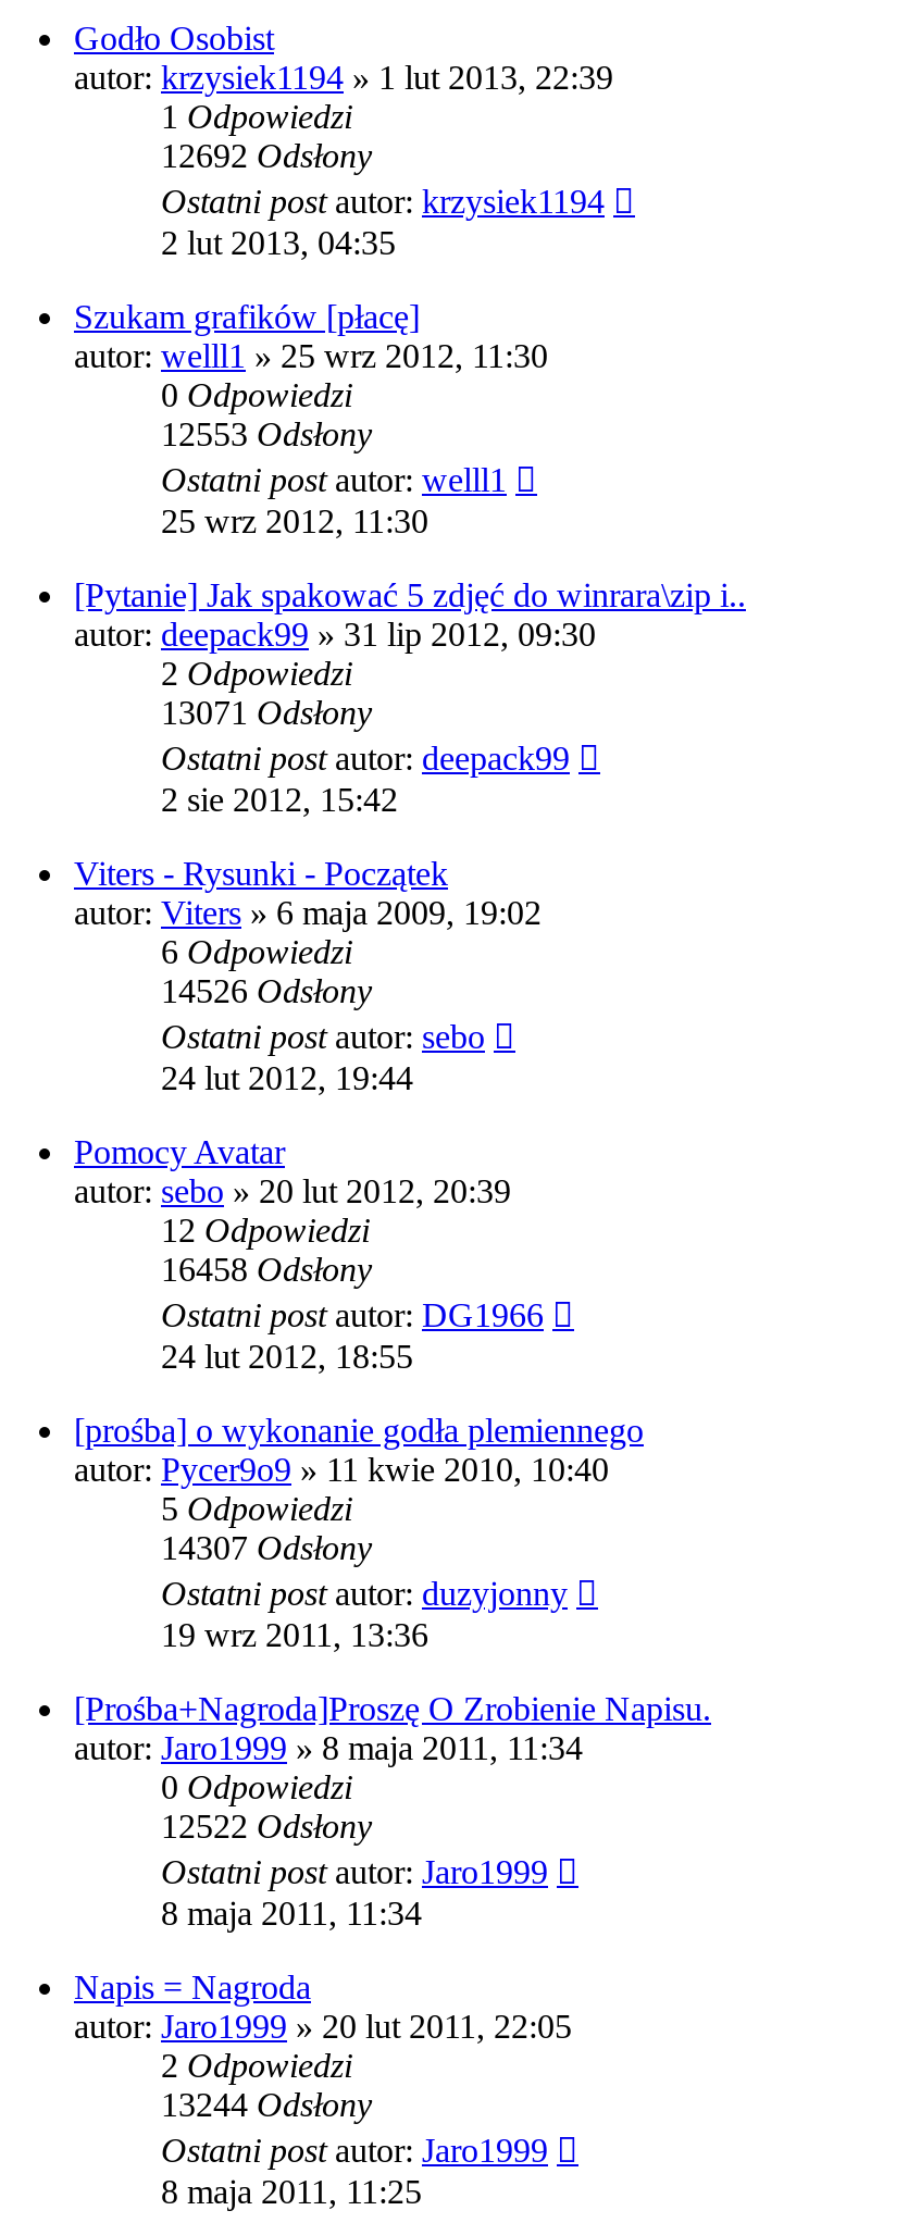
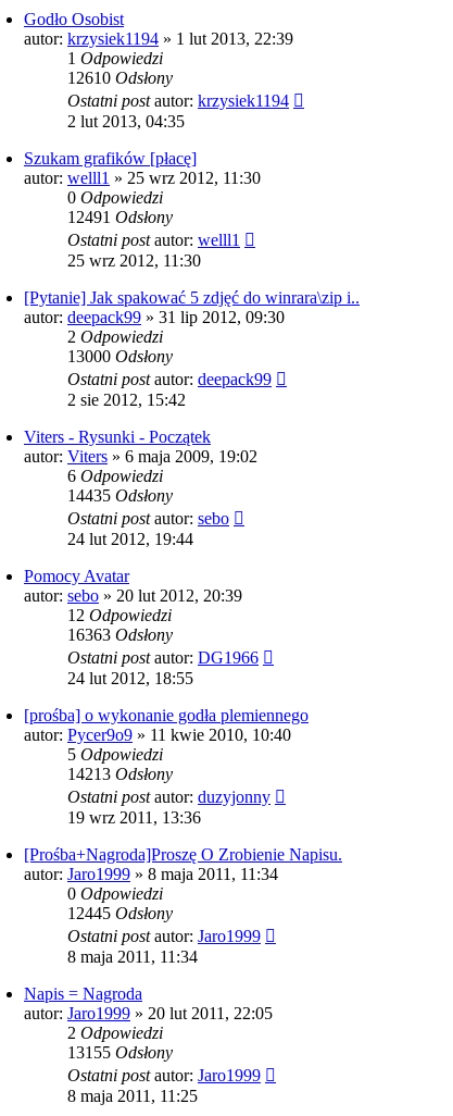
[161,137,372,174] 12692 Odsłony -> [67,69,173,87] 12610 Odsłony
[161,415,372,452] 12553 Odsłony -> [67,208,173,226] 12491 Odsłony
[161,694,372,731] 13071 Odsłony -> [67,347,173,365] 13000 Odsłony
[161,972,372,1009] 14526 Odsłony -> [67,486,173,505] 14435 Odsłony
[161,1251,372,1288] 16458Odsłony -> [67,625,173,644] 16363Odsłony
[161,1529,372,1566] 14307 Odsłony -> [67,765,173,783] 14213 Odsłony
[161,1808,372,1845] 12522 Odsłony -> [67,904,173,922] 12445 Odsłony
[161,2086,372,2123] 13244 Odsłony -> [67,1043,173,1062] 13155 Odsłony

